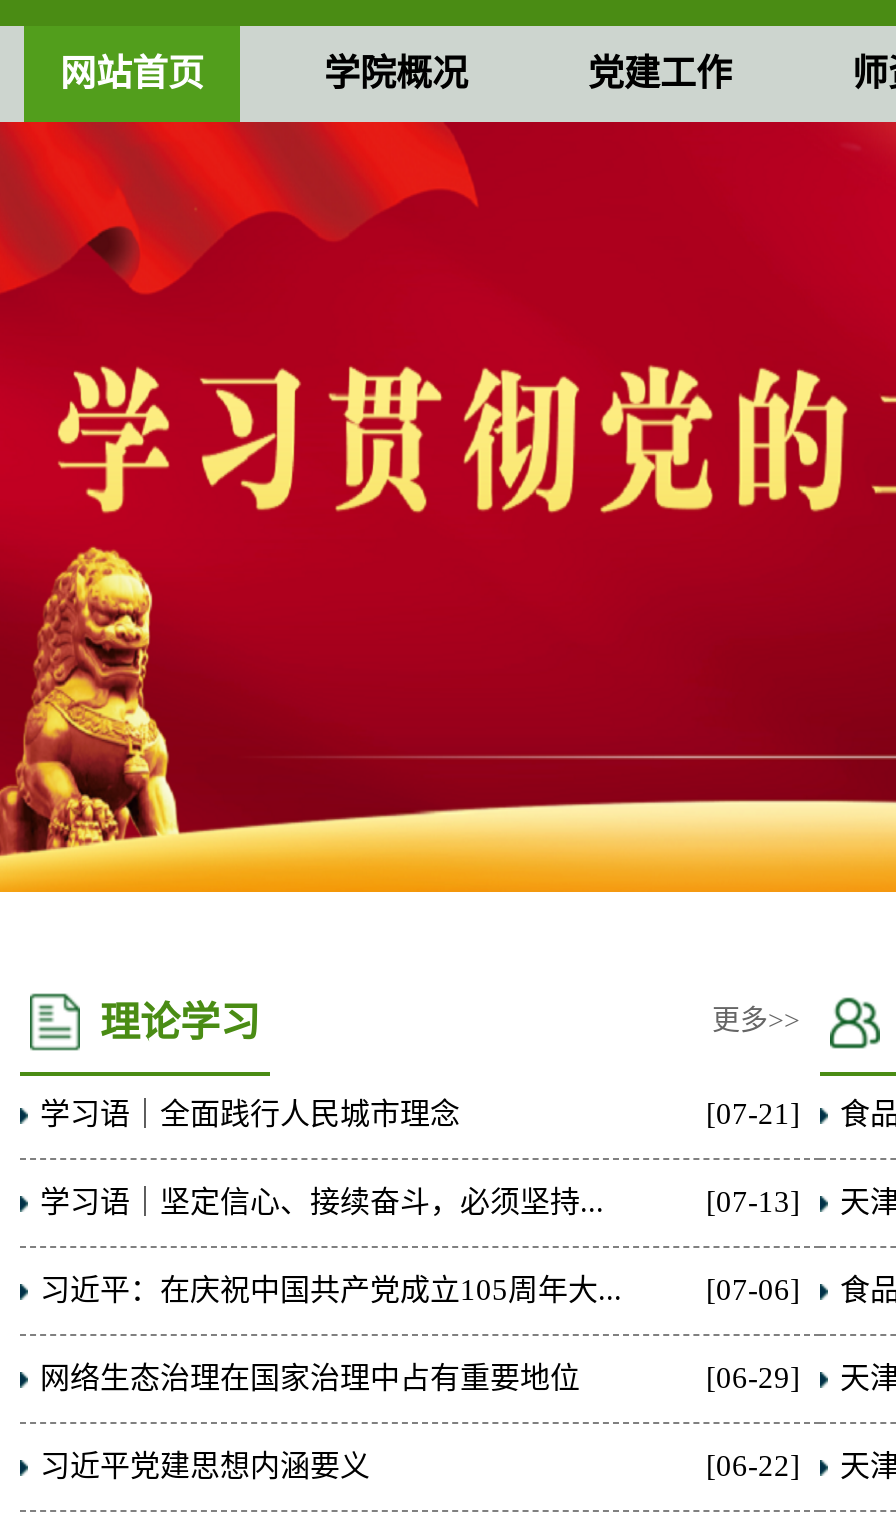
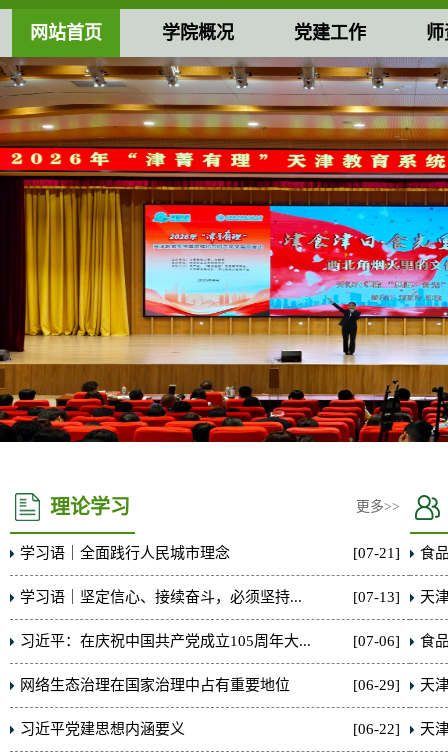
[6,120,890,894] [image] -> [3,56,445,443] [image]

